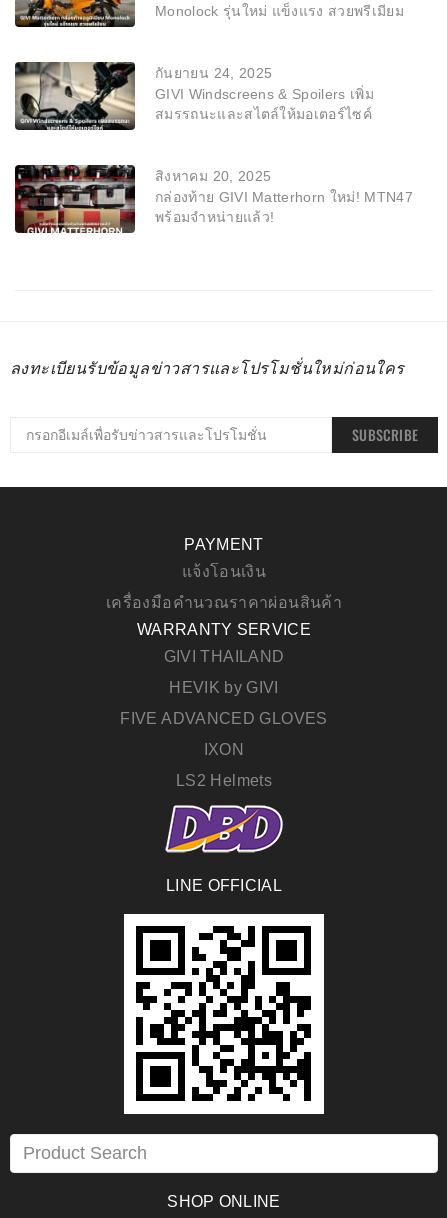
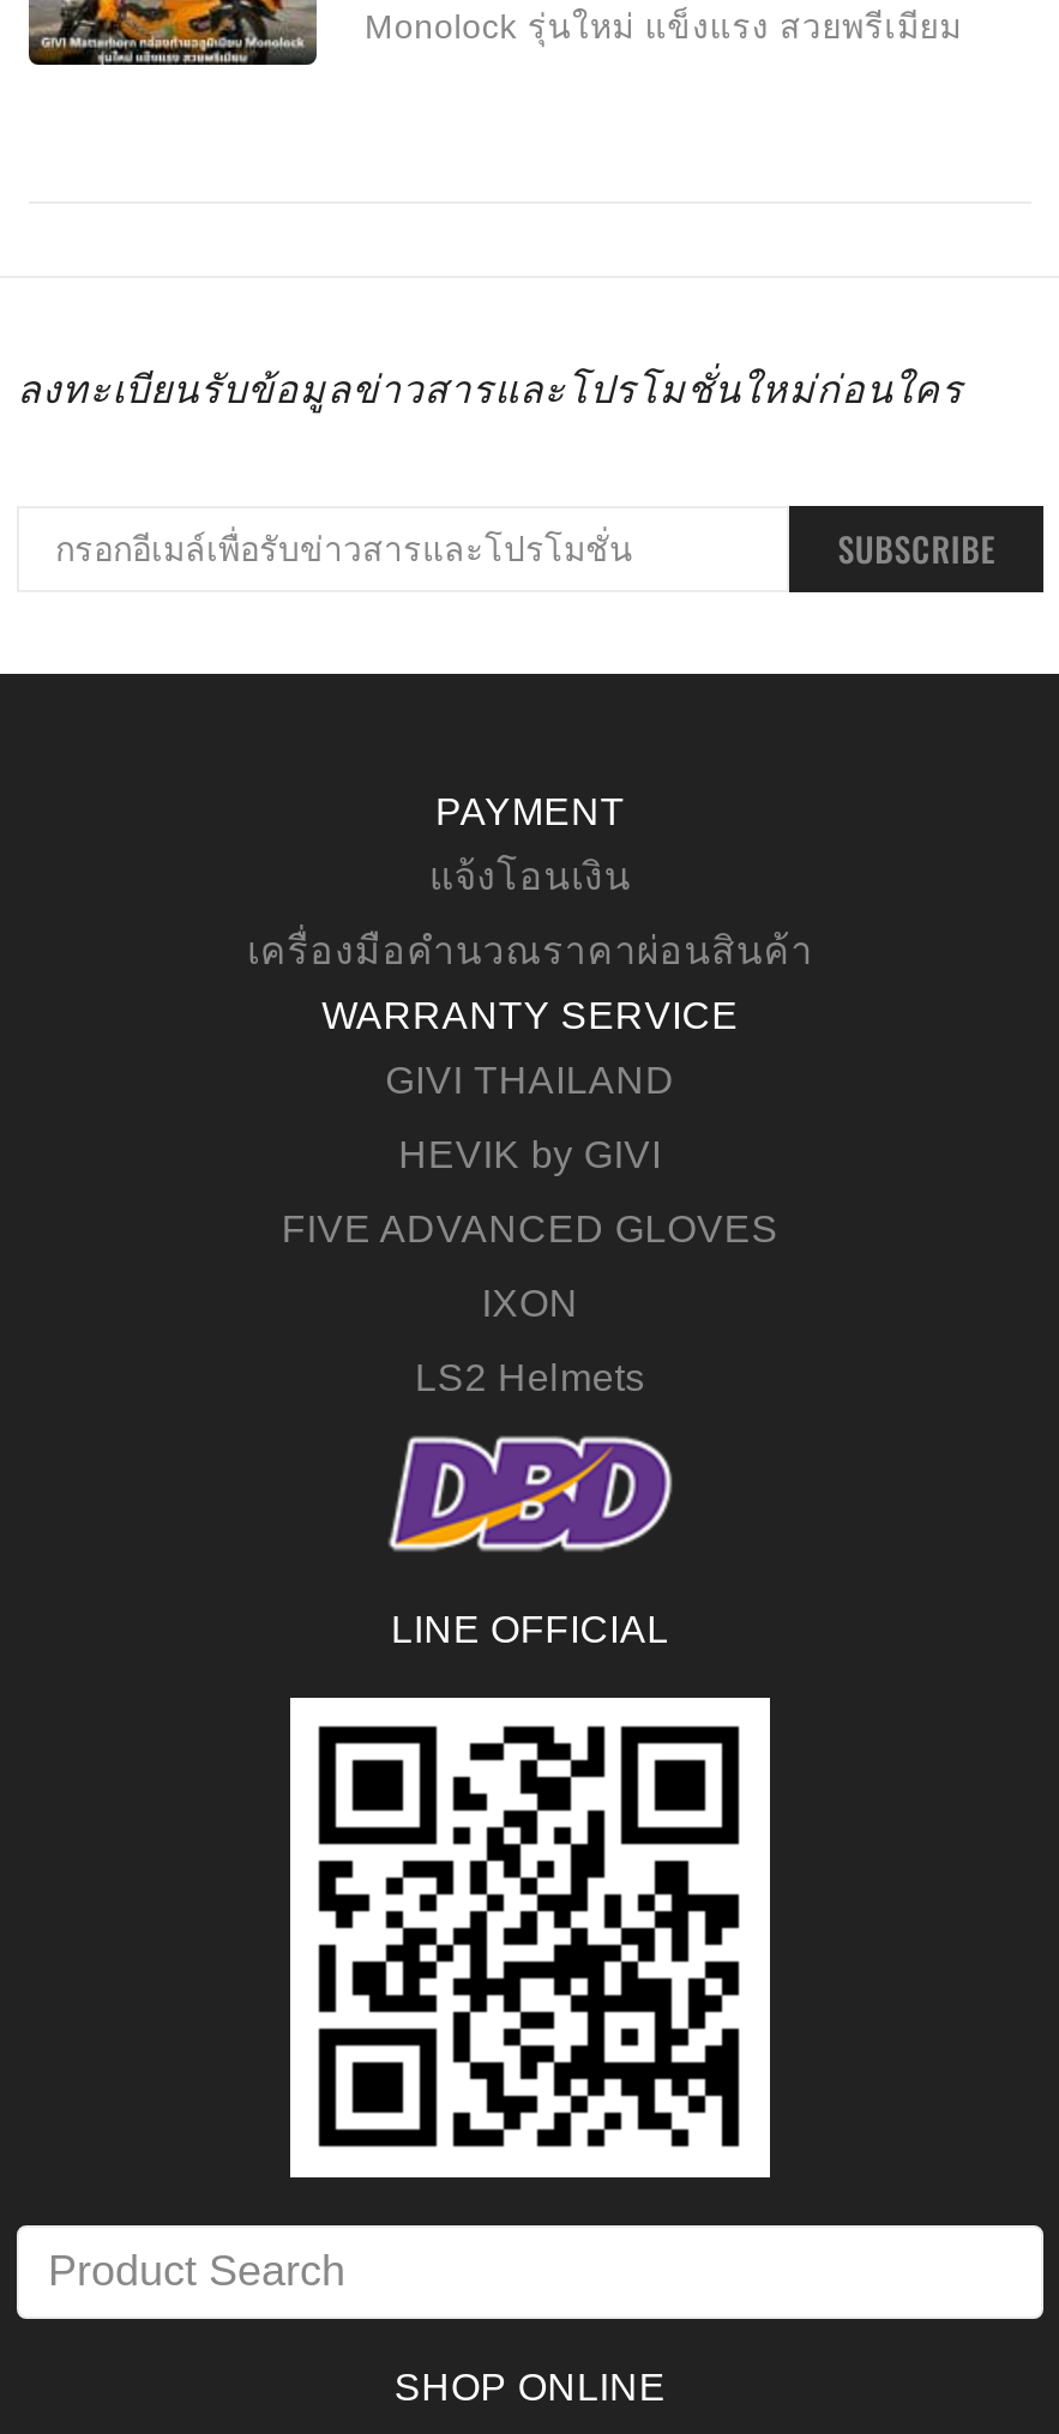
[15,61,374,131] [image] | กันยายน 24, 2025 | GIVI Windscreens & Spoilers เพิ่ม | สมรรถนะและสไตล์ให้มอเตอร์ไซค์ -> none
[14,164,413,233] [image] | สิงหาคม 20, 2025 | กล่องท้าย GIVI Matterhorn ใหม่! MTN47 | พร้อมจำหน่ายแล้ว! -> none

